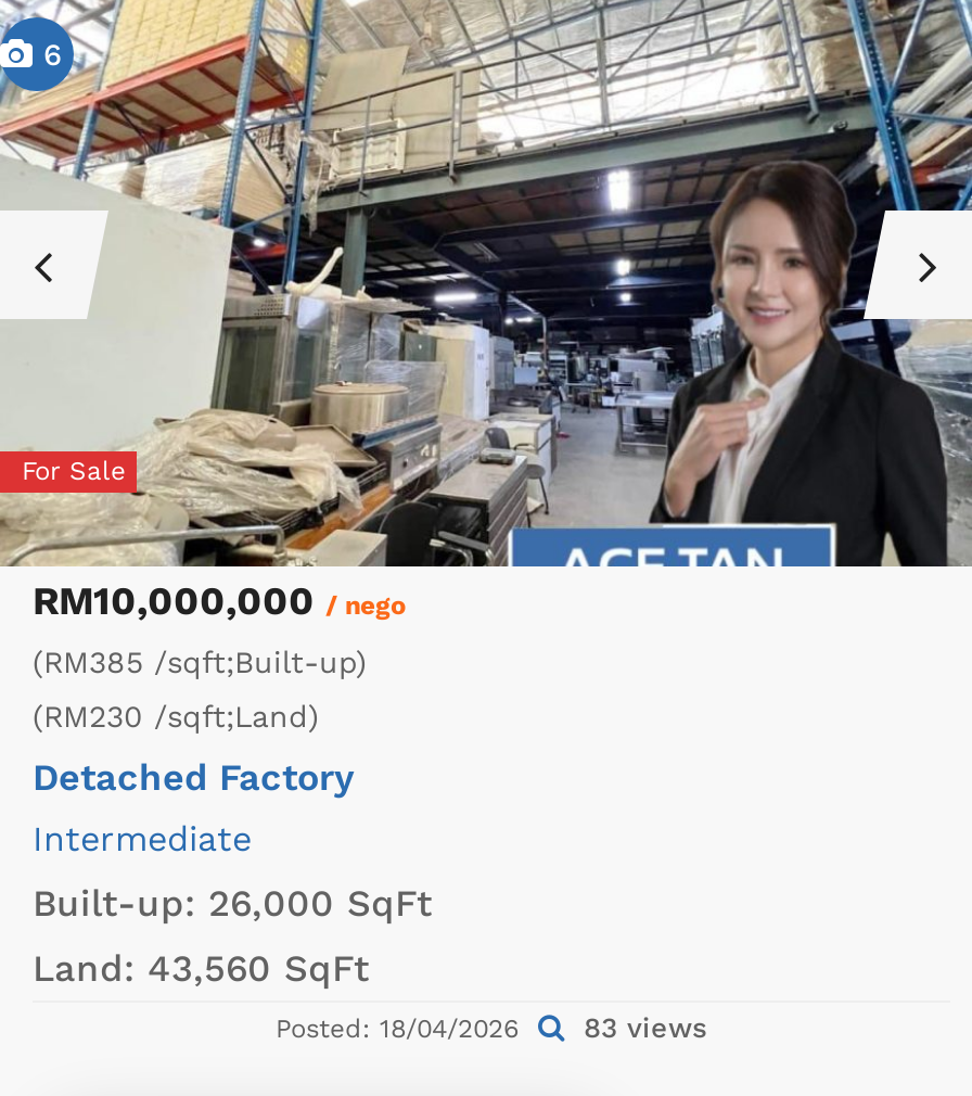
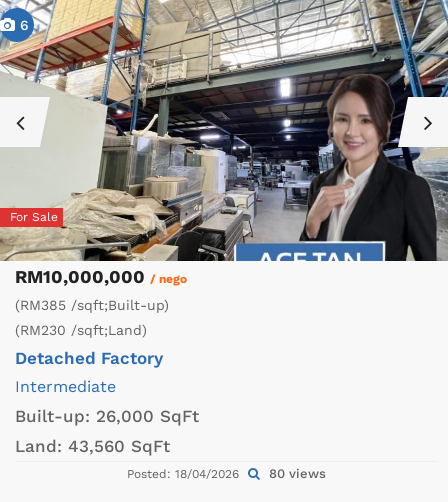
[276,1012,707,1044] Posted: 18/04/2026 83 views -> [127,466,326,481] Posted: 18/04/2026 80 views

